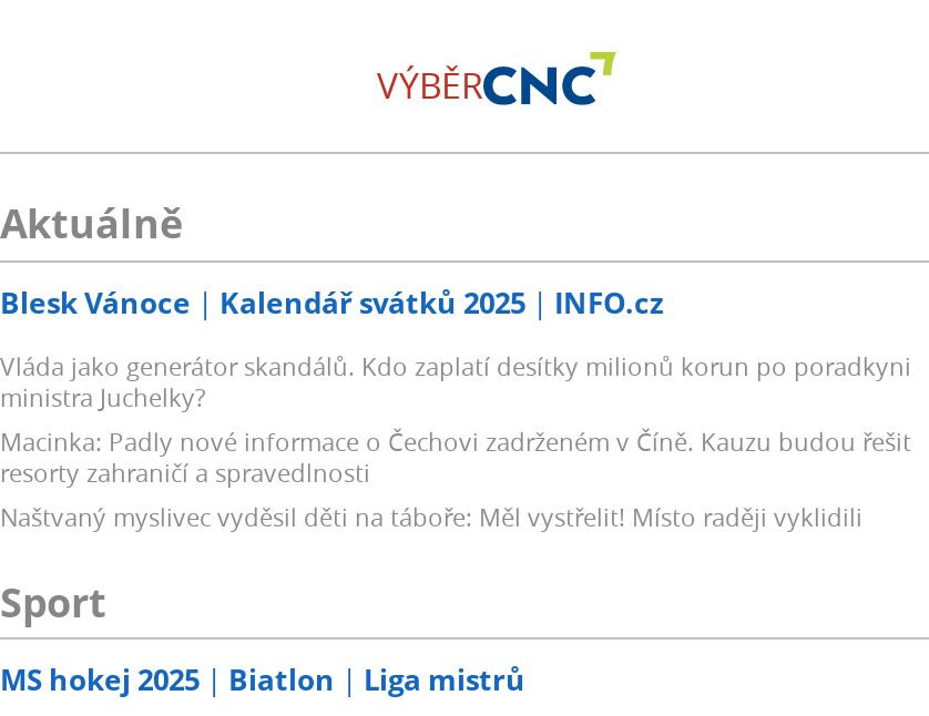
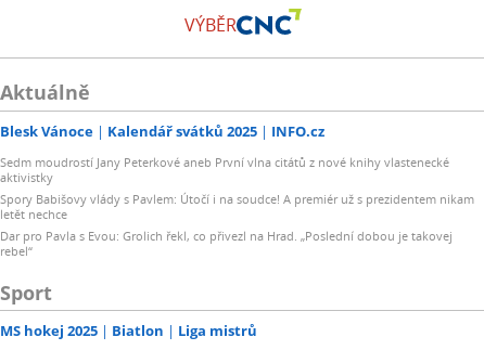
[0,349,911,533] Vláda jako generátor skandálů. Kdo zaplatí desítky milionů korun po poradkyni | ministra Juchelky? | Macinka: Padly nové informace o Čechovi zadrženém v Číně. Kauzu budou řešit | resorty zahraničí a spravedlnosti | Naštvaný myslivec vyděsil děti na táboře: Měl vystřelit! Místo raději vyklidili -> [0,154,474,259] Sedm moudrostí Jany Peterkové aneb První vlna citátů z nové knihy vlastenecké | aktivistky | Spory Babišovy vlády s Pavlem: Útočí i na soudce! A premiér už s prezidentem nikam | letět nechce | Dar pro Pavla s Evou: Grolich řekl, co přivezl na Hrad. „Poslední dobou je takovej | rebel“

